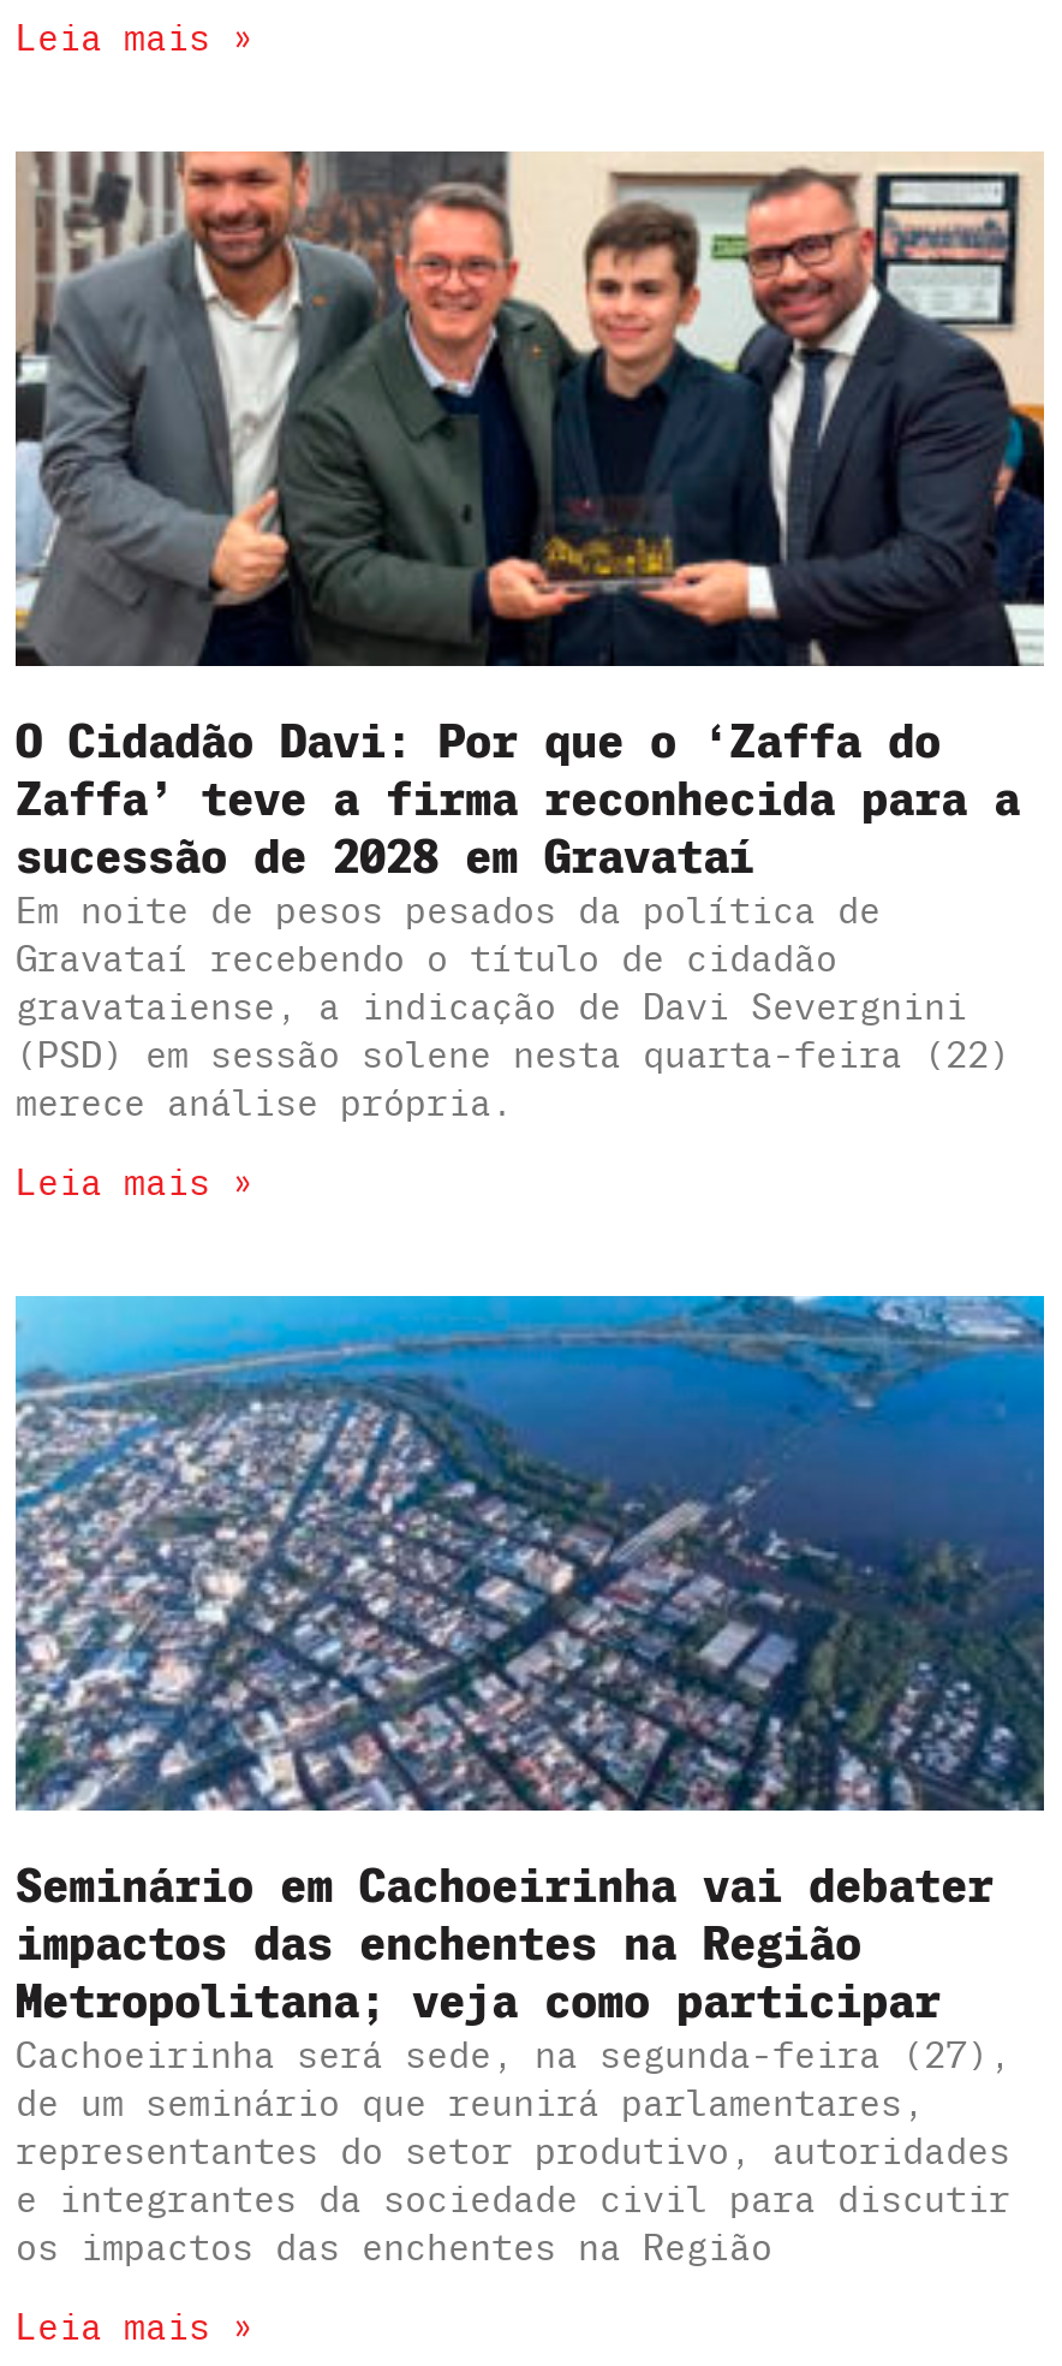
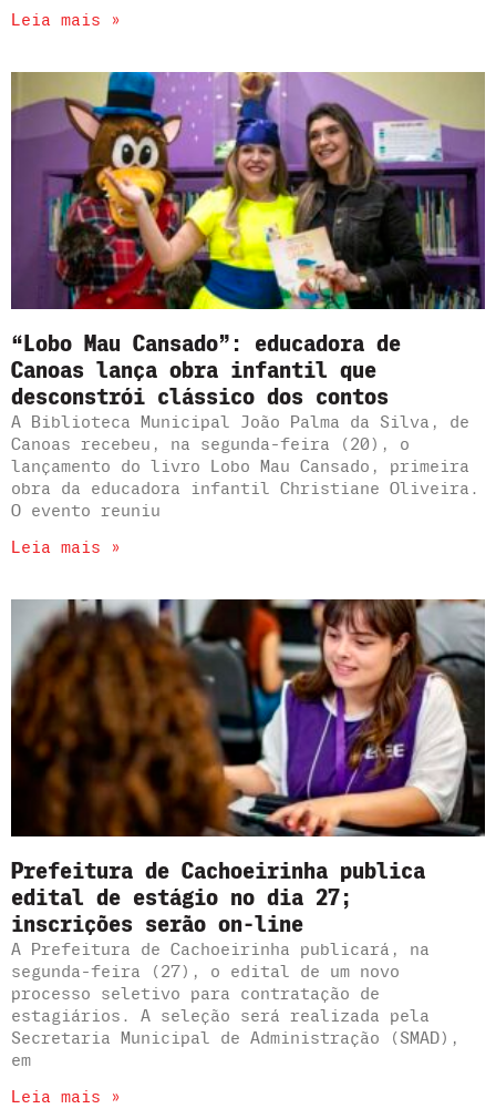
[13,149,1046,1125] [image] | O Cidadão Davi: Por que o ‘Zaffa do | Zaffa’ teve a firma reconhecida para a | sucessão de 2028 em Gravataí | Em noite de pesos pesados da política de | Gravataí recebendo o título de cidadão | gravataiense, a indicação de Davi Severgnini | (PSD) em sessão solene nesta quarta-feira (22) | merece análise própria. -> [10,71,486,521] [image] | “Lobo Mau Cansado”: educadora de | Canoas lança obra infantil que | desconstrói clássico dos contos | A Biblioteca Municipal João Palma da Silva, de | Canoas recebeu, na segunda-feira (20), o | lançamento do livro Lobo Mau Cansado, primeira | obra da educadora infantil Christiane Oliveira. | O evento reuniu
[13,1294,1046,2270] [image] | Seminário em Cachoeirinha vai debater | impactos das enchentes na Região | Metropolitana; veja como participar | Cachoeirinha será sede, na segunda-feira (27), | de um seminário que reunirá parlamentares, | representantes do setor produtivo, autoridades | e integrantes da sociedade civil para discutir | os impactos das enchentes na Região -> [10,598,486,1070] [image] | Prefeitura de Cachoeirinha publica | edital de estágio no dia 27; | inscrições serão on-line | A Prefeitura de Cachoeirinha publicará, na | segunda-feira (27), o edital de um novo | processo seletivo para contratação de | estagiários. A seleção será realizada pela | Secretaria Municipal de Administração (SMAD), | em

